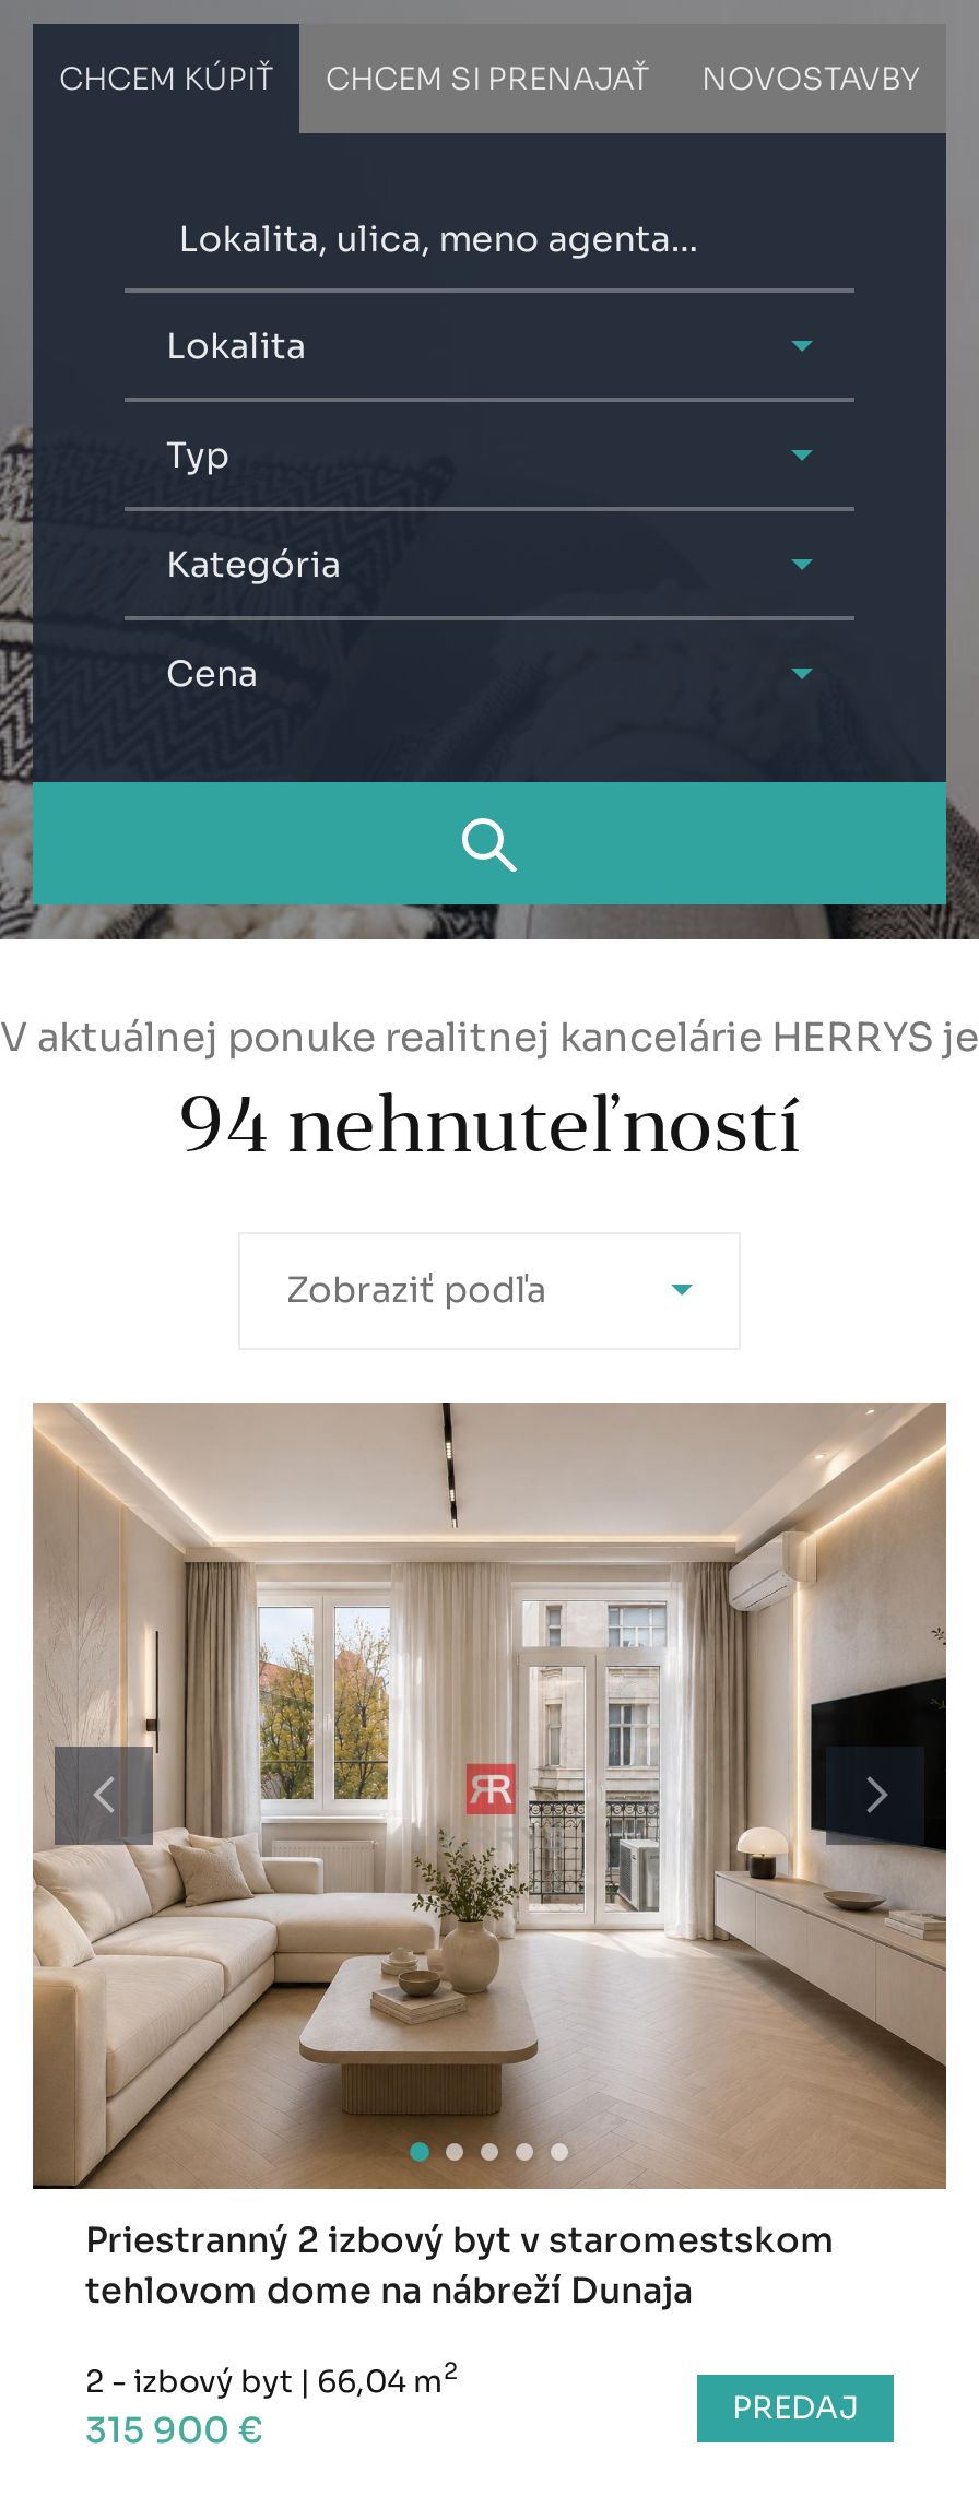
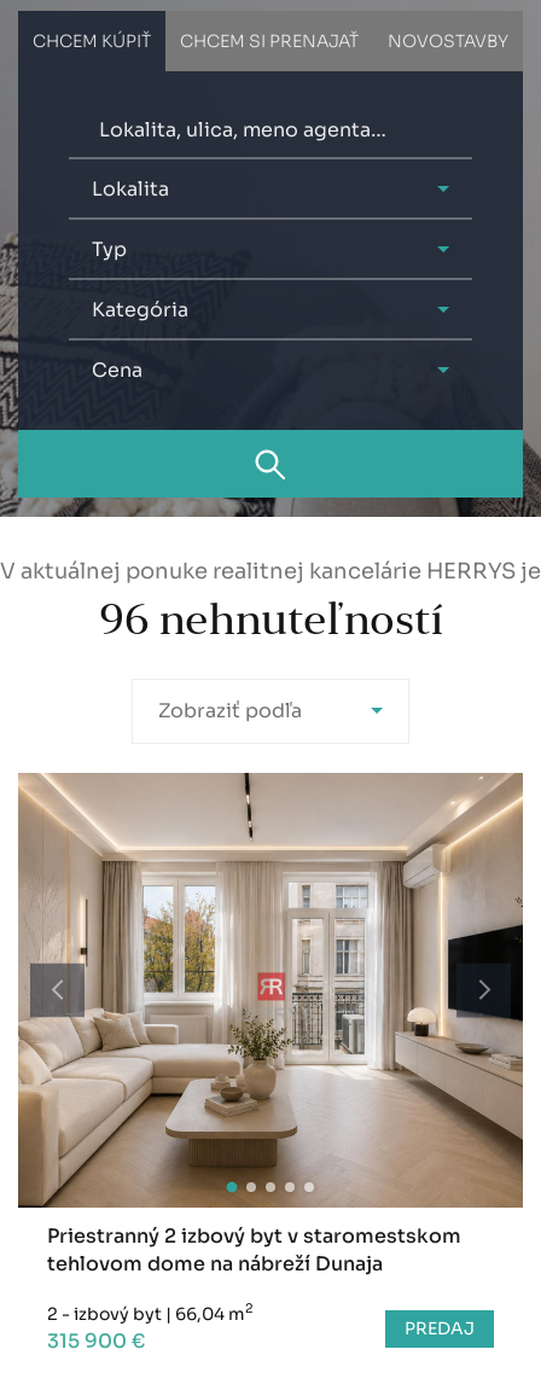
[178,1092,801,1171] 94 nehnuteľností -> [98,601,443,645] 96 nehnuteľností

